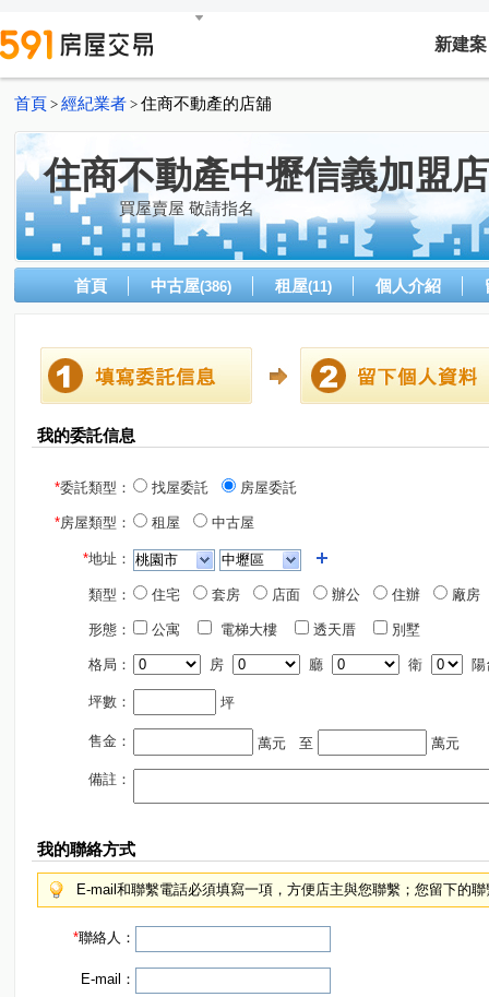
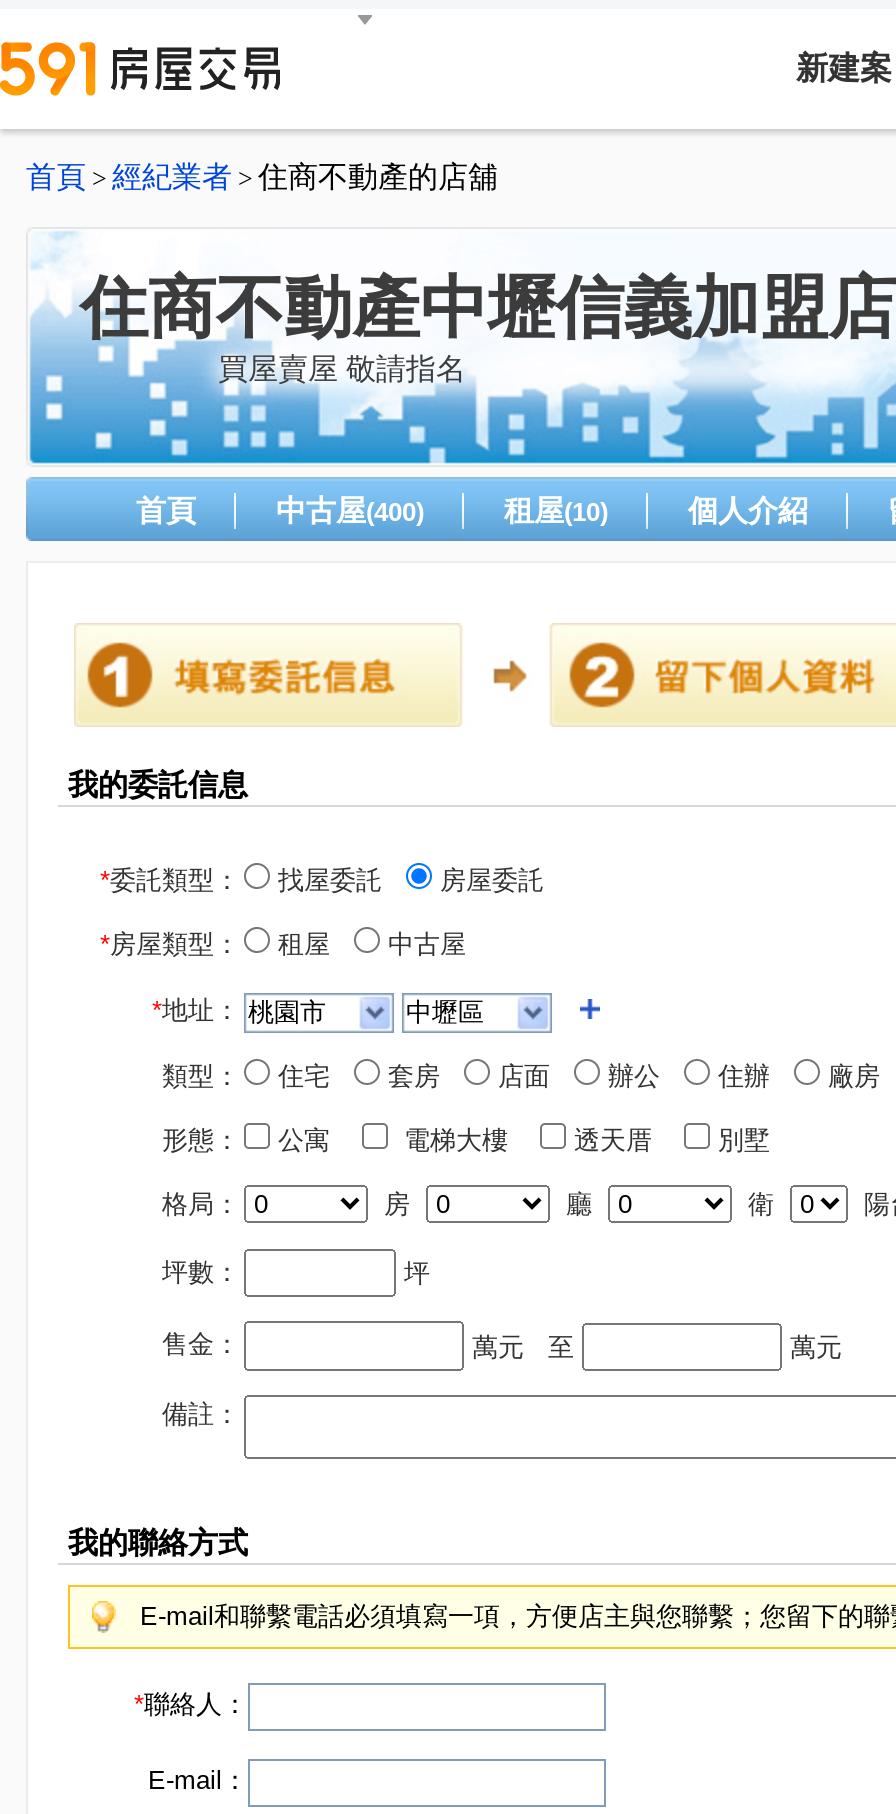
[151,276,231,295] 中古屋(386) -> [276,493,424,527] 中古屋(400)
[275,276,332,295] 租屋(11) -> [504,493,608,527] 租屋(10)

